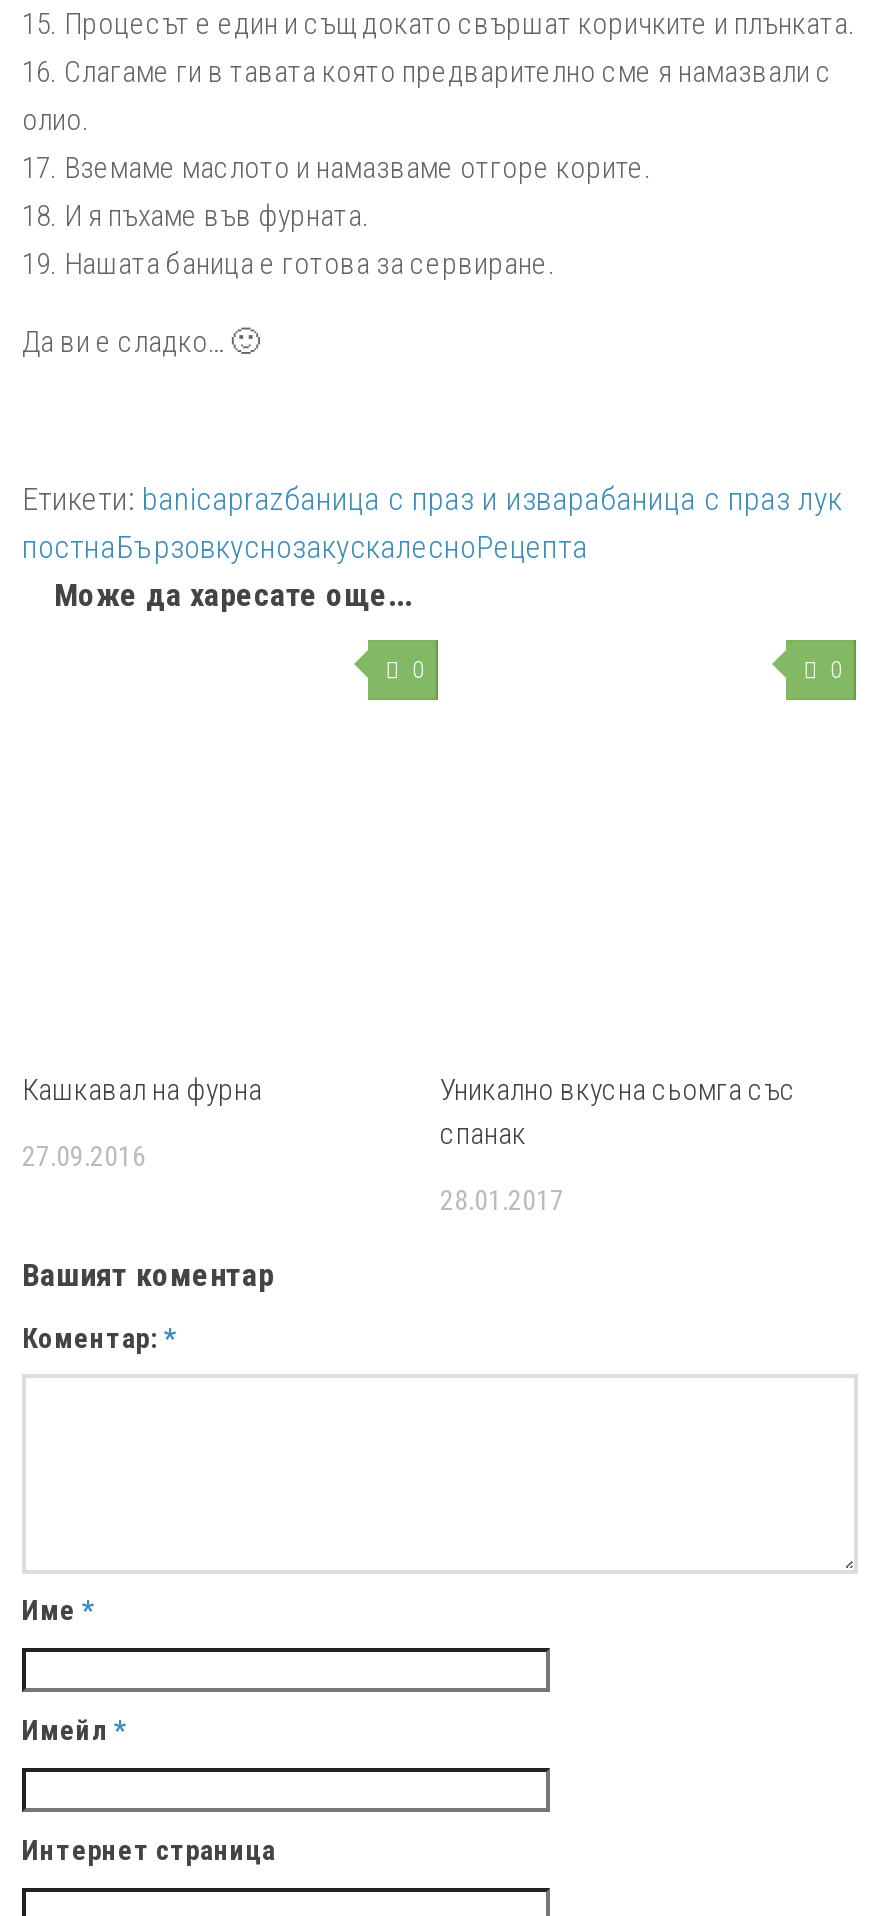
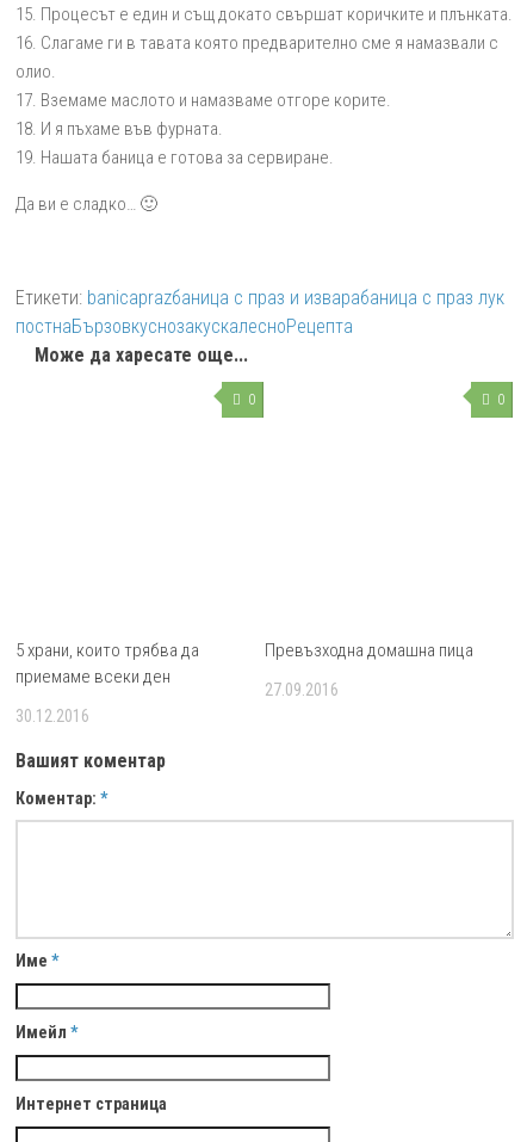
[22,1072,262,1108] Кашкавал на фурна -> [15,640,199,687] 5 храни, които трябва да | приемаме всеки ден
[440,1072,796,1152] Уникално вкусна сьомга със | спанак -> [265,640,473,661] Превъзходна домашна пица
[22,1140,146,1172] 27.09.2016 -> [15,706,89,726] 30.12.2016
[440,1184,564,1216] 28.01.2017 -> [265,680,339,699] 27.09.2016

